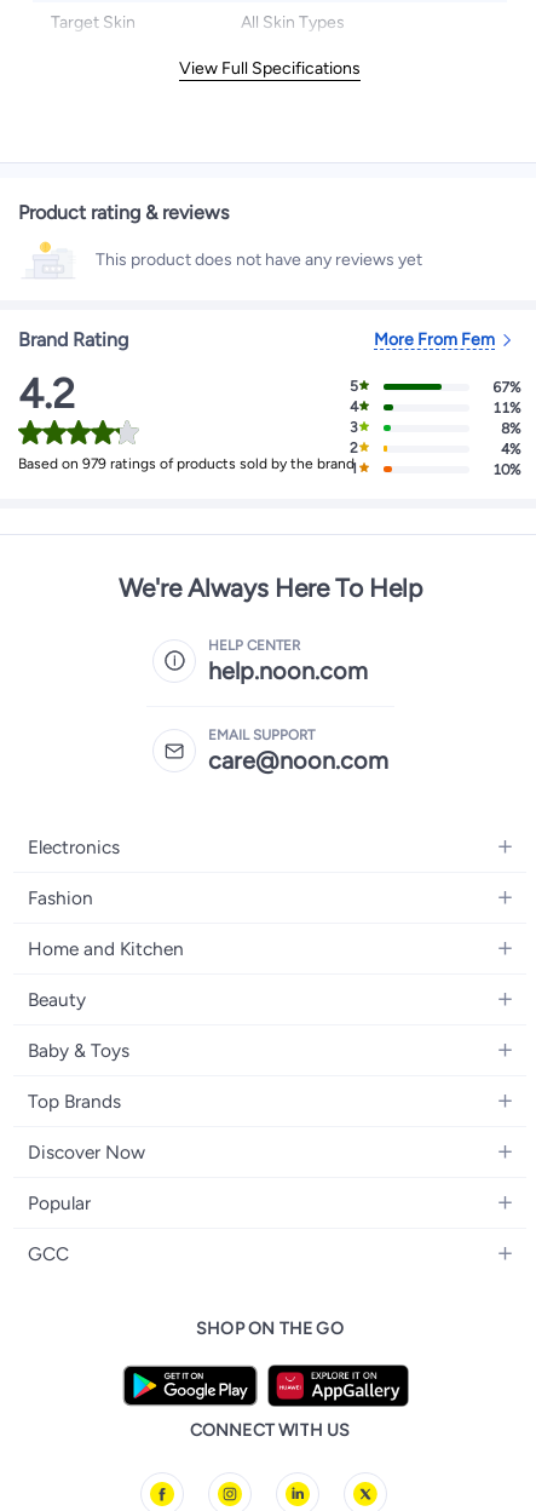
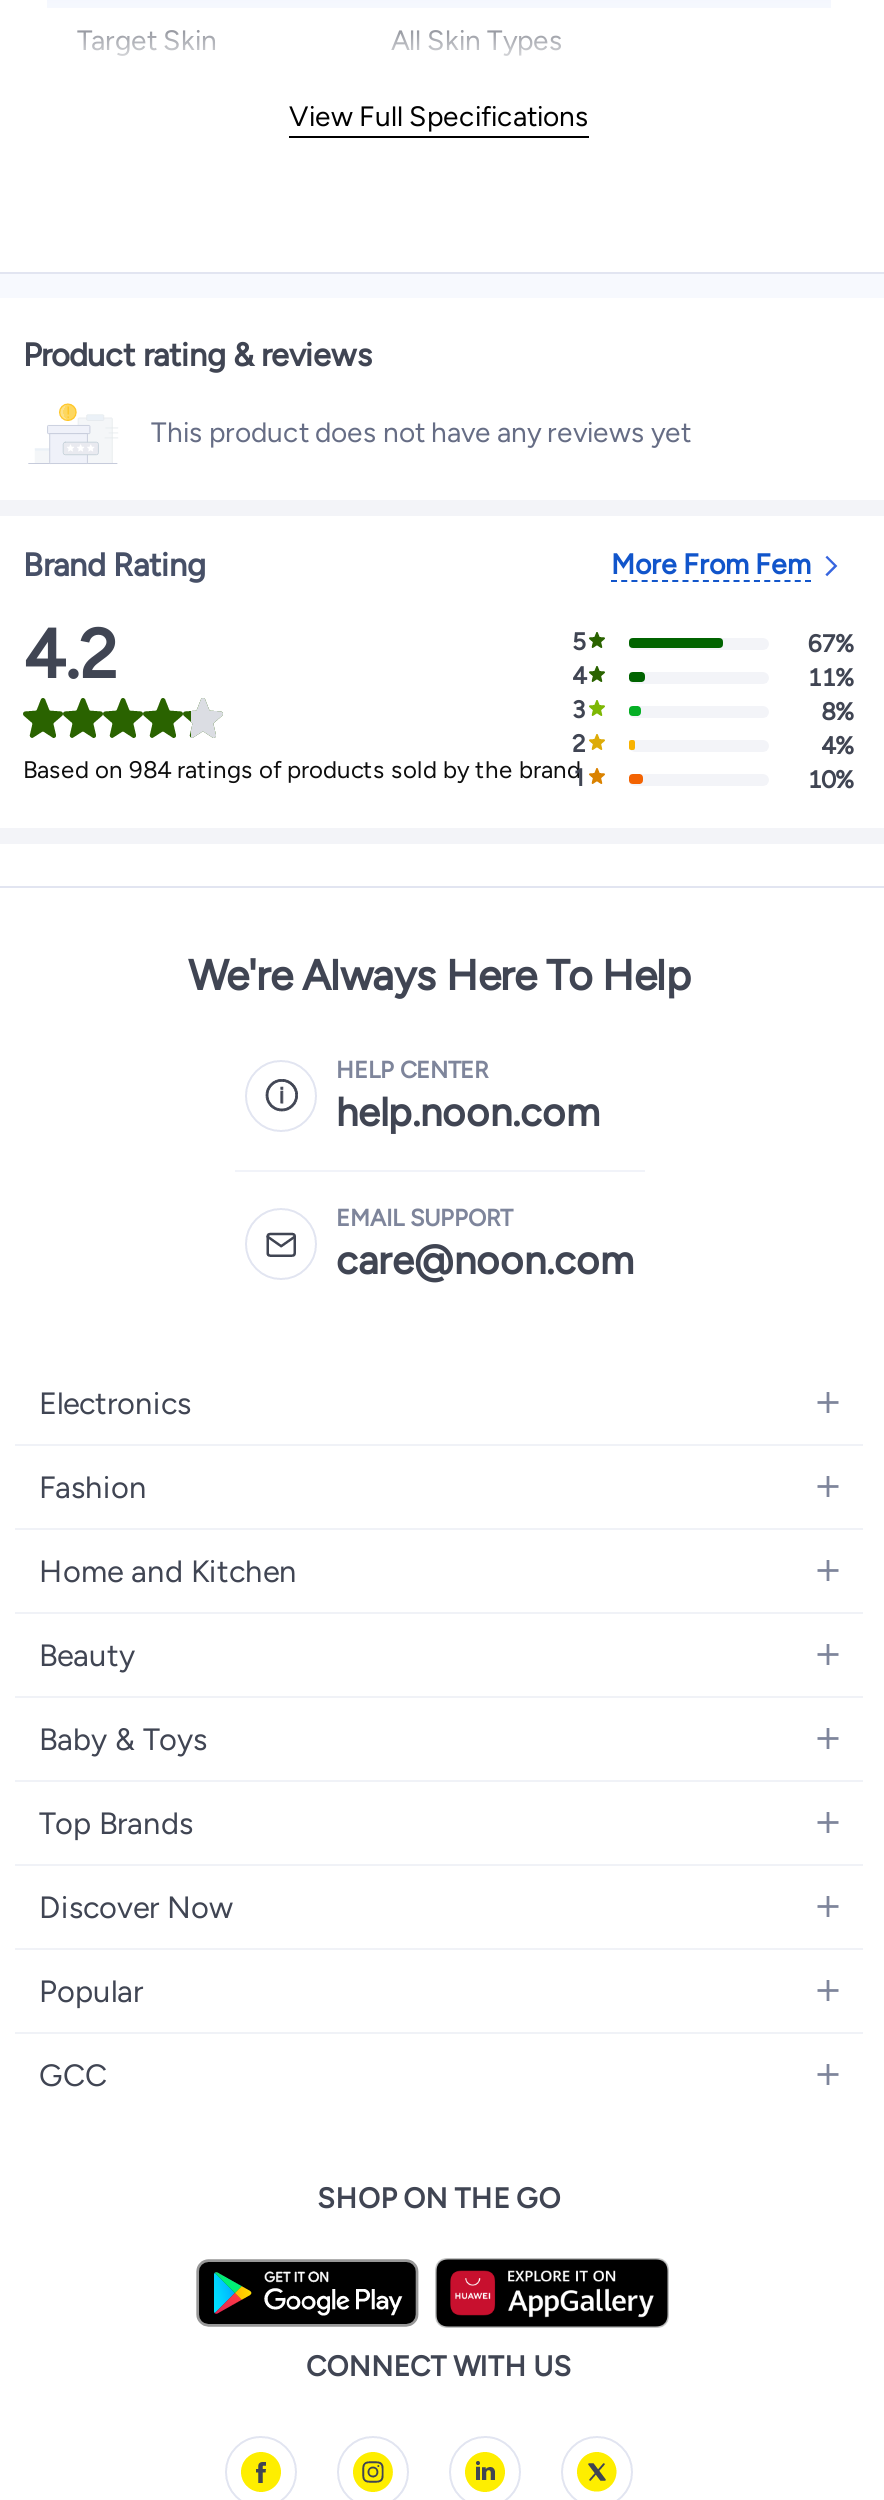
[18,455,355,472] Based on 979 ratings of products sold by the brand -> [23,756,581,784] Based on 984 ratings of products sold by the brand

